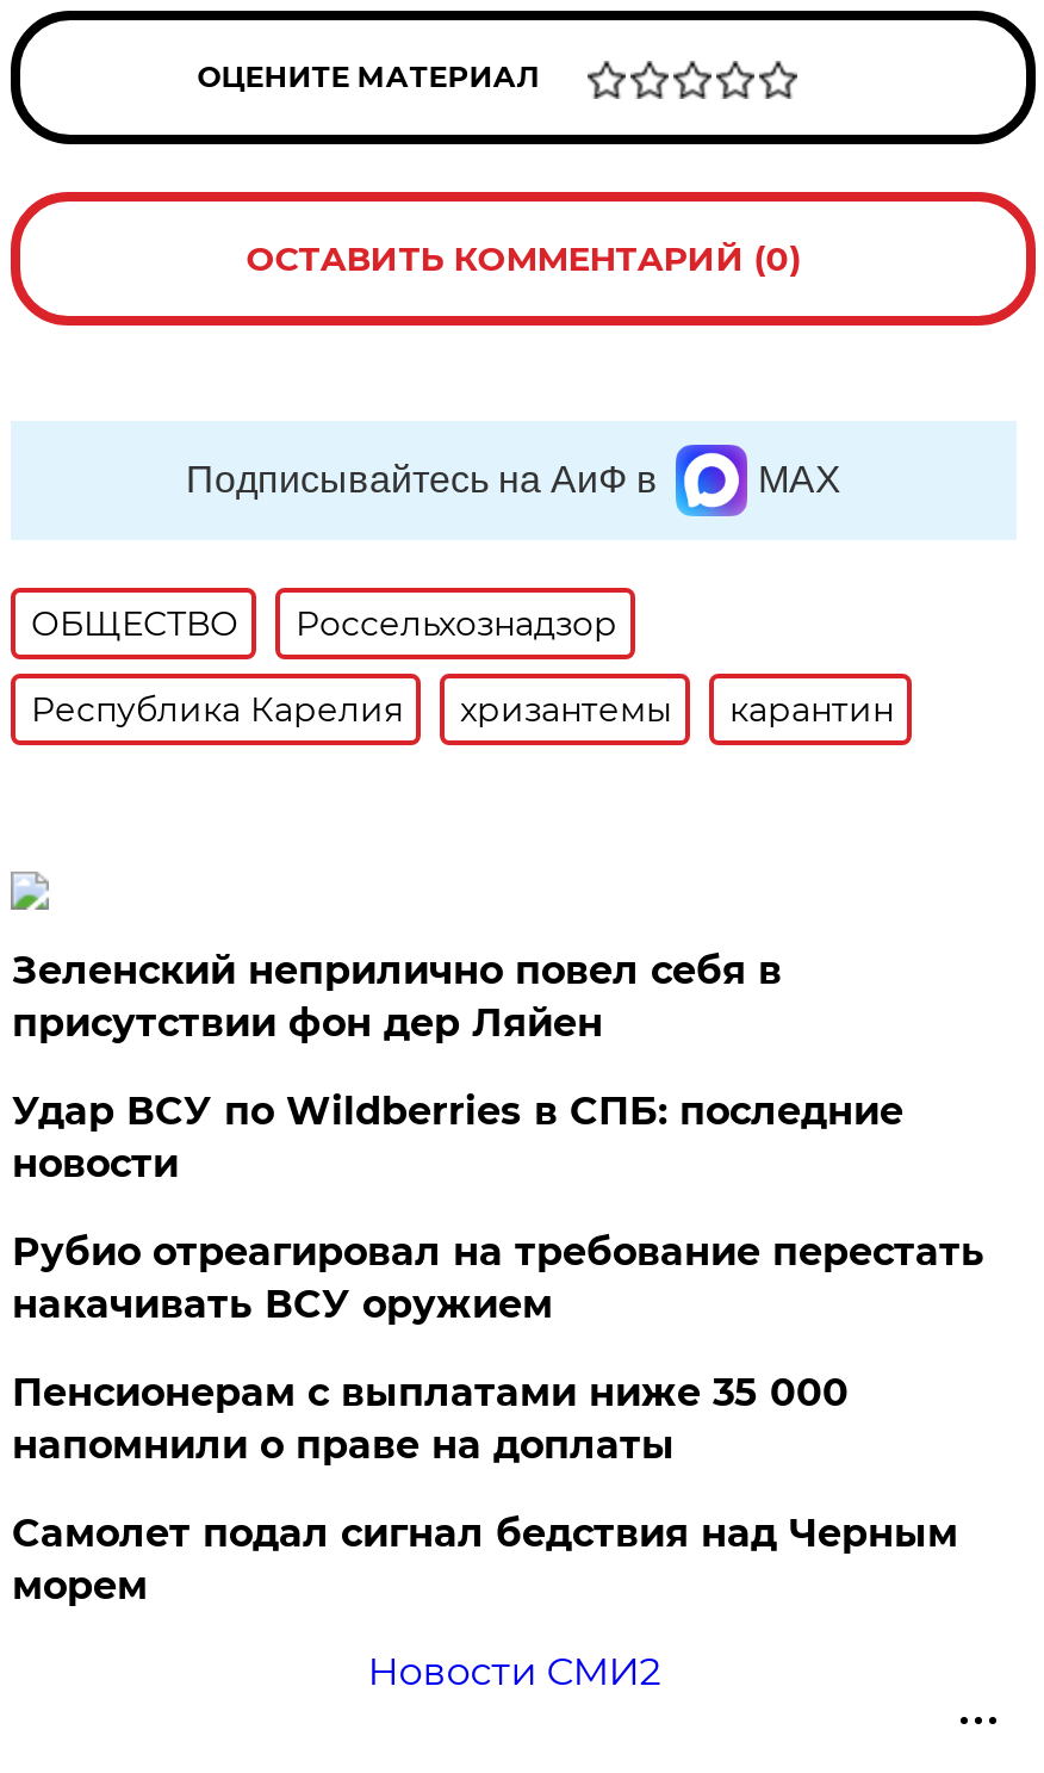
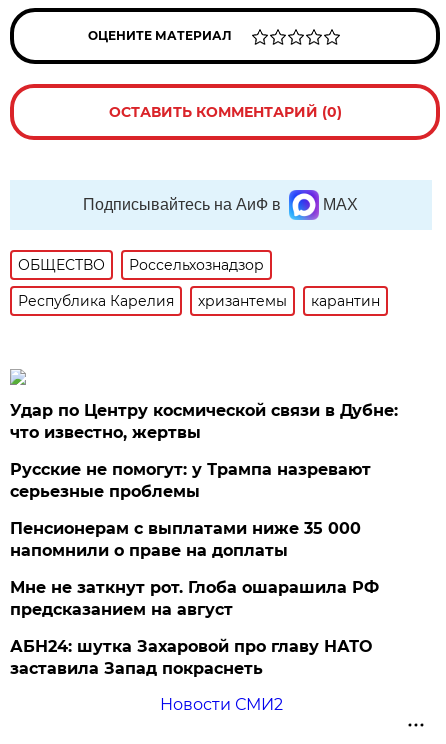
[12,948,984,1327] Зеленский неприлично повел cебя в | присутствии фон дер Ляйен | Удар ВСУ по Wildberries в СПБ: последние | новости | Рубио отреагировал на требование перестать | накачивать ВСУ оружием -> [10,401,398,501] Удар по Центру космической связи в Дубне: | что известно, жертвы | Русские не помогут: у Трампа назревают | серьезные проблемы
moved [12,1370,848,1468] -> [10,519,361,560]: Пенсионерам с выплатами ниже 35 000 | напомнили о праве на доплаты
[12,1510,958,1608] Самолет подал сигнал бедствия над Черным | морем -> [10,578,379,678] Мне не заткнут рот. Глоба ошарашила РФ | предсказанием на август | АБН24: шутка Захаровой про главу НАТО | заставила Запад покраснеть

